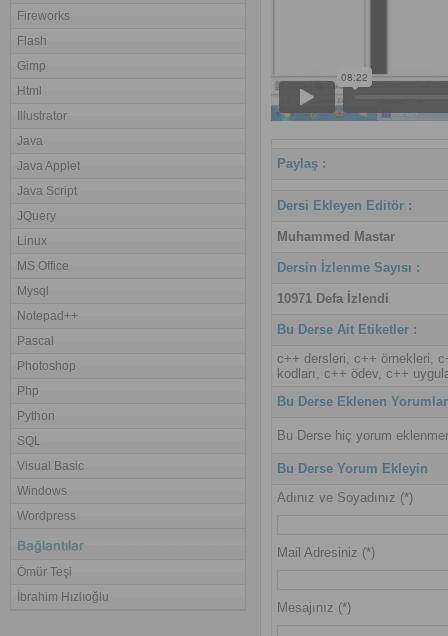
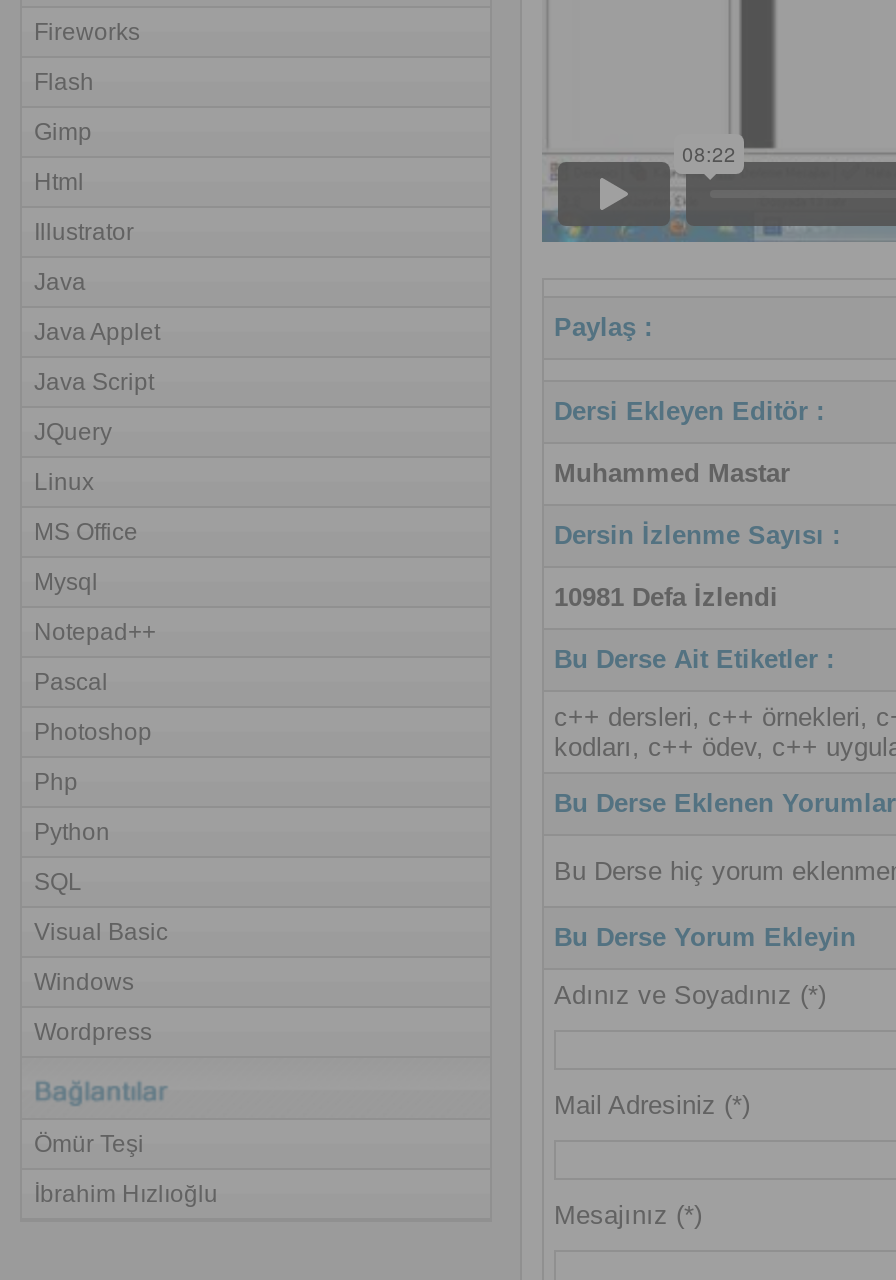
[277,291,389,306] 10971 Defa İzlendi -> [554,582,778,612] 10981 Defa İzlendi

